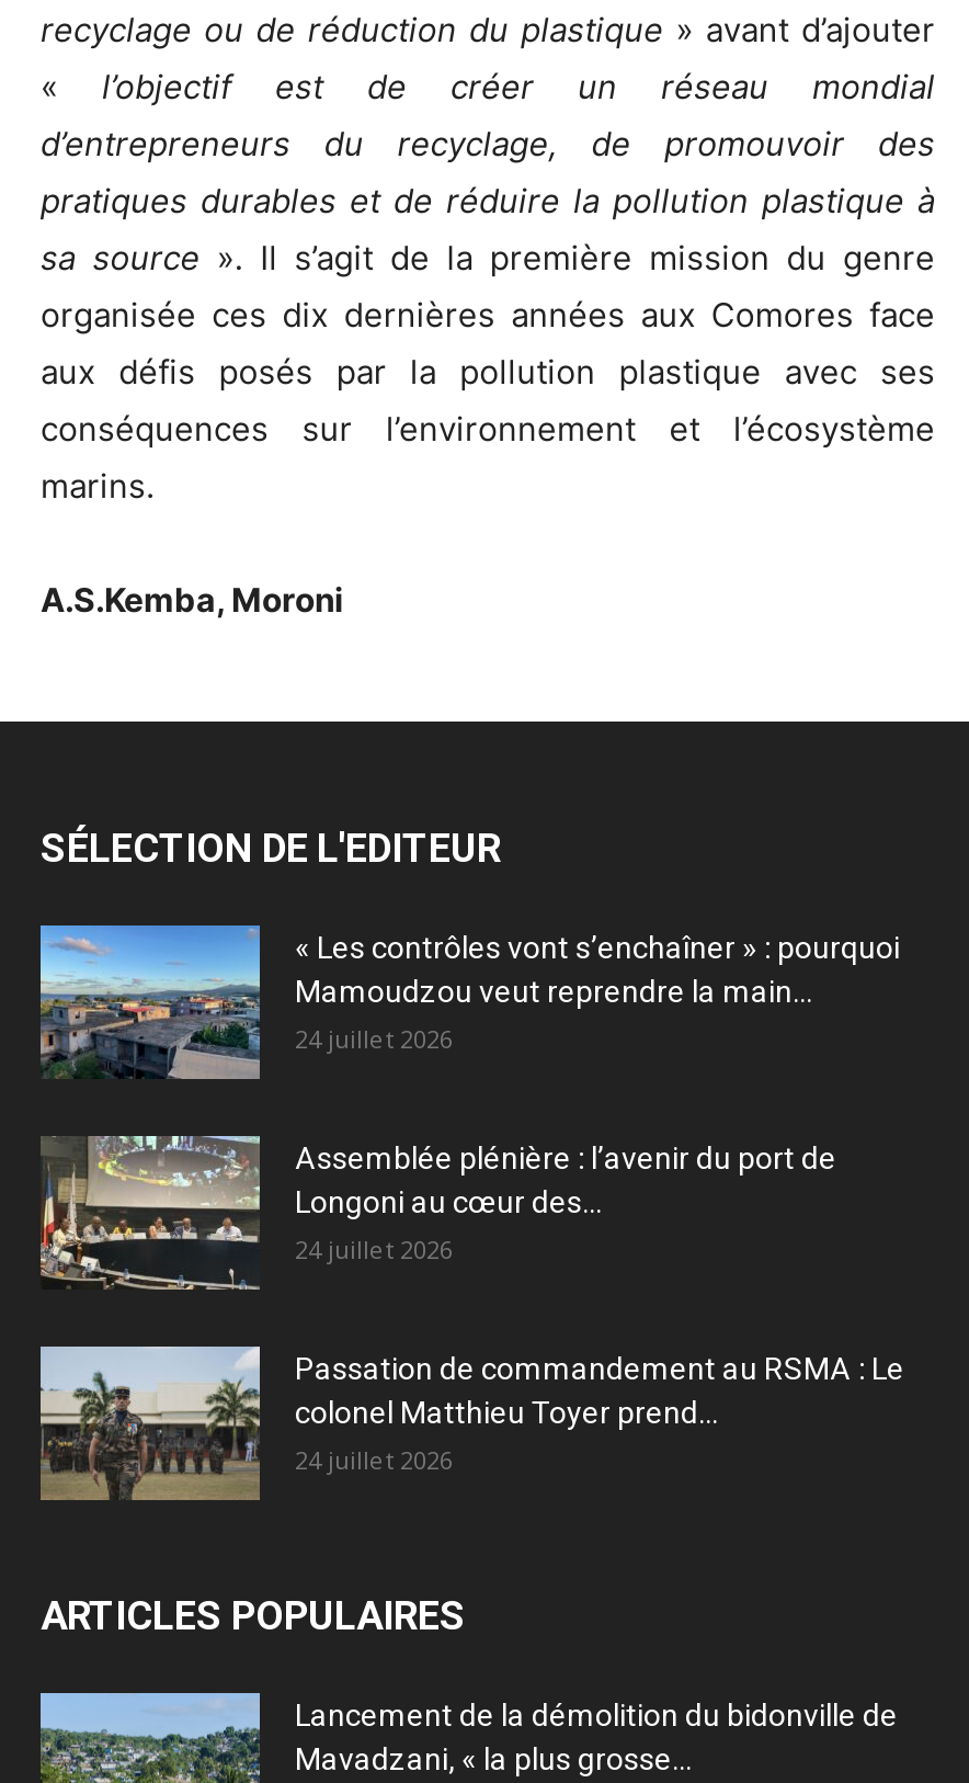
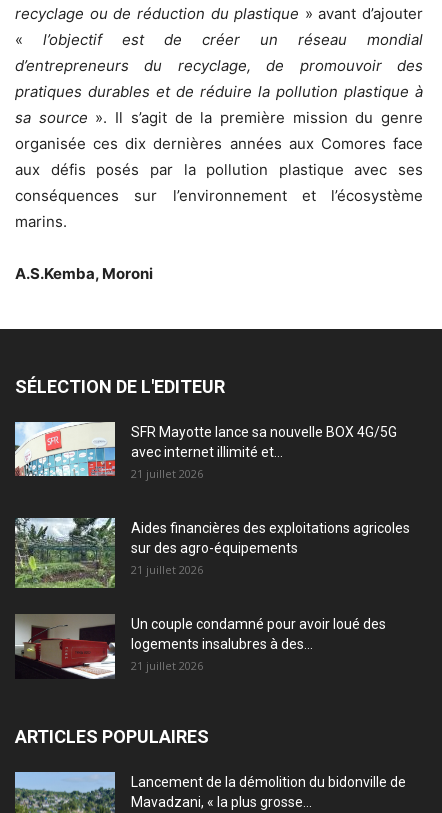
[38,923,900,1081] [image] | « Les contrôles vont s’enchaîner » : pourquoi | Mamoudzou veut reprendre la main... | 24 juillet 2026 -> [14,421,397,492] [image] | SFR Mayotte lance sa nouvelle BOX 4G/5G | avec internet illimité et... | 21 juillet 2026
[41,1134,836,1290] [image] | Assemblée plénière : l’avenir du port de | Longoni au cœur des... | 24 juillet 2026 -> [14,517,410,589] [image] | Aides financières des exploitations agricoles | sur des agro-équipements | 21 juillet 2026
[38,1347,904,1502] [image] | Passation de commandement au RSMA : Le | colonel Matthieu Toyer prend... | 24 juillet 2026 -> [15,615,386,684] [image] | Un couple condamné pour avoir loué des | logements insalubres à des... | 21 juillet 2026

